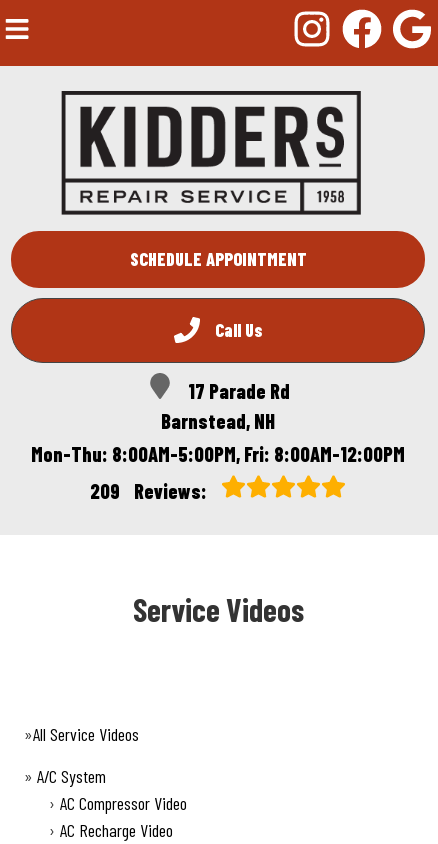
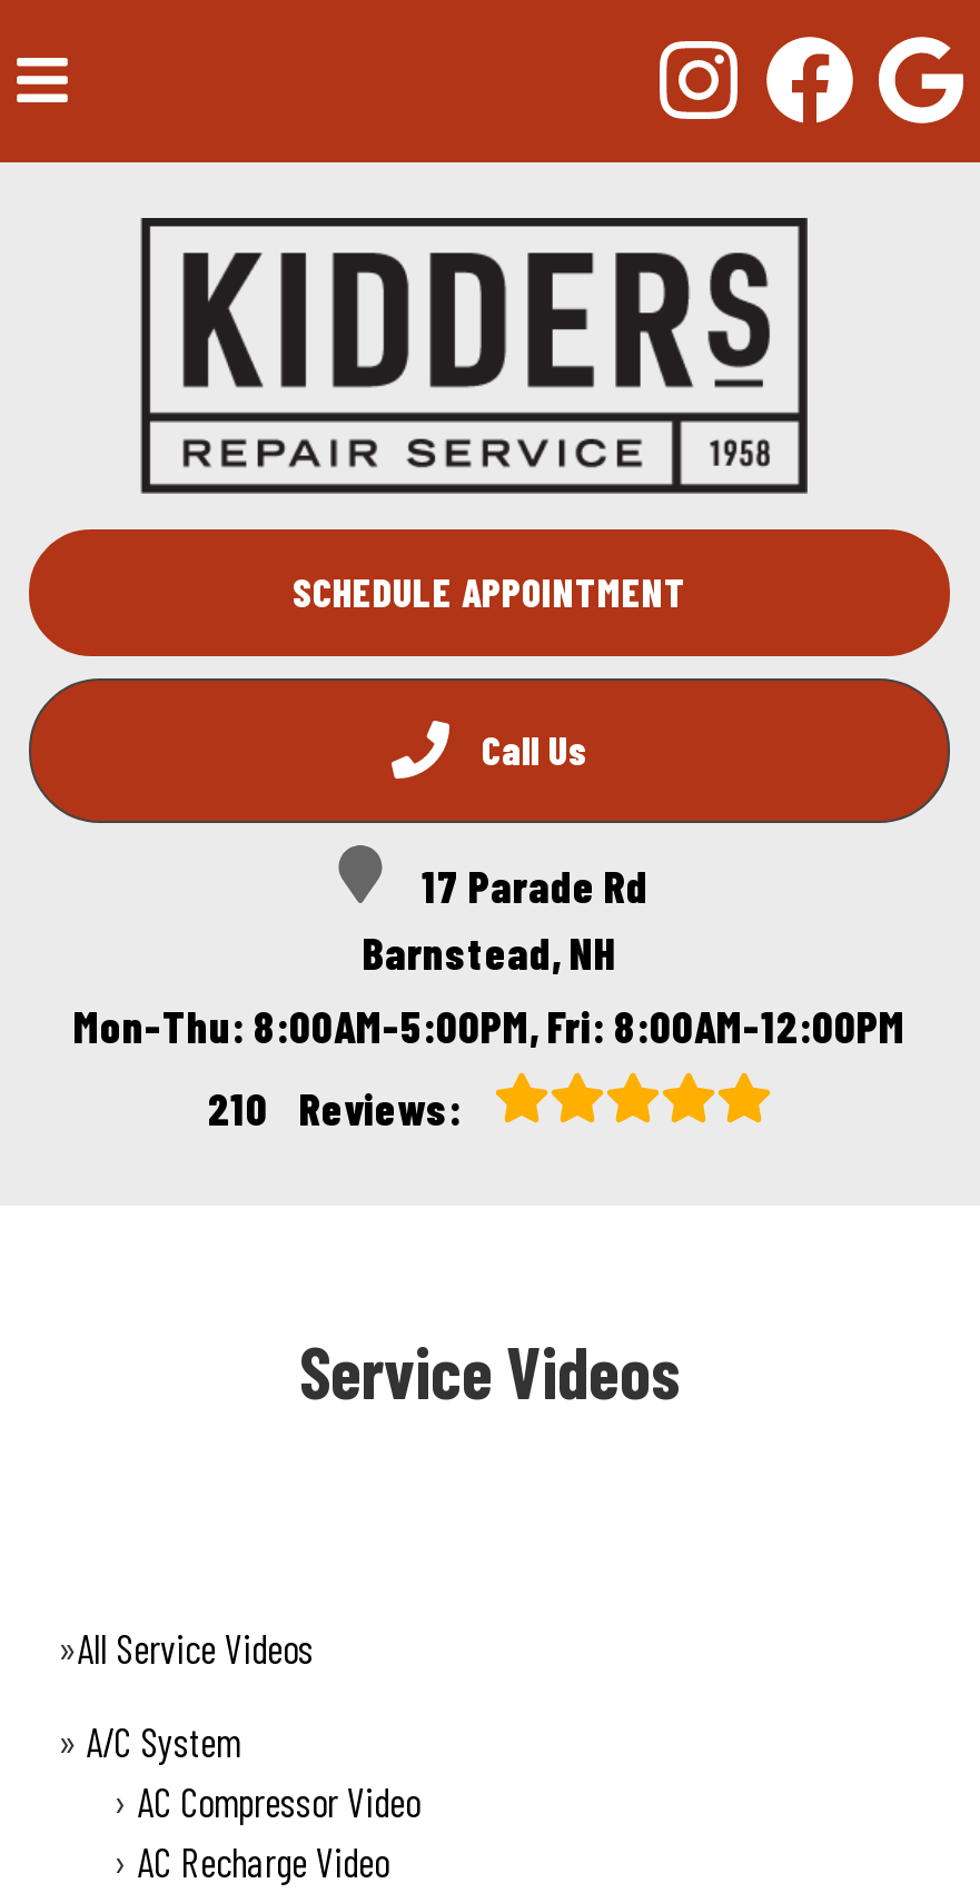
[90,478,211,502] 209 Reviews: -> [208,1080,471,1133] 210 Reviews:

